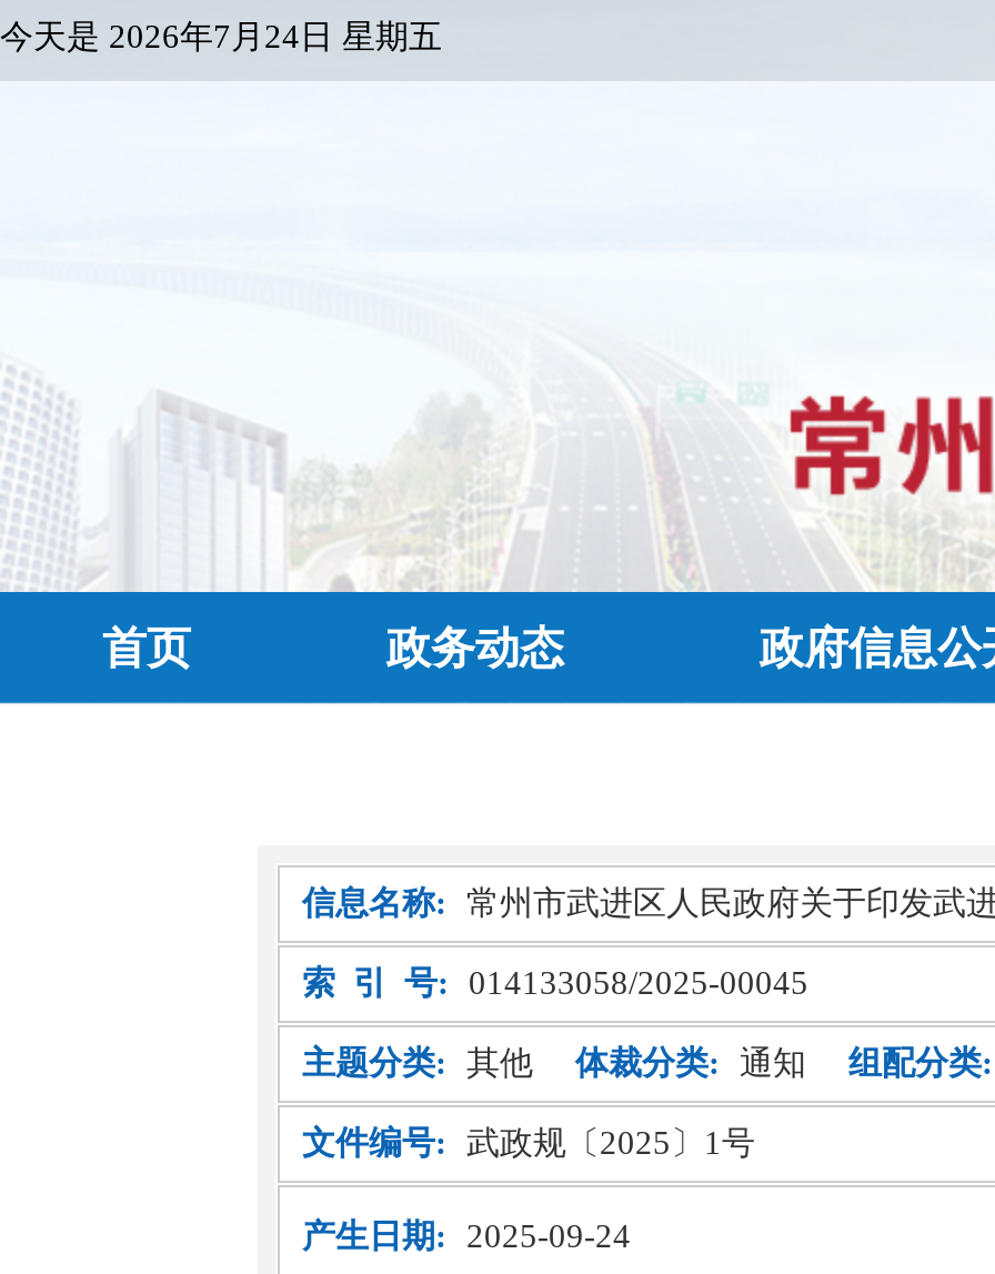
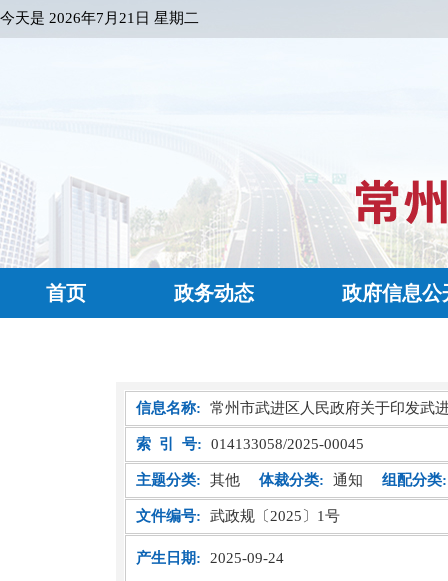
[0,19,442,54] 今天是2026年7月24日 星期五 -> [0,10,199,26] 今天是2026年7月21日 星期二

